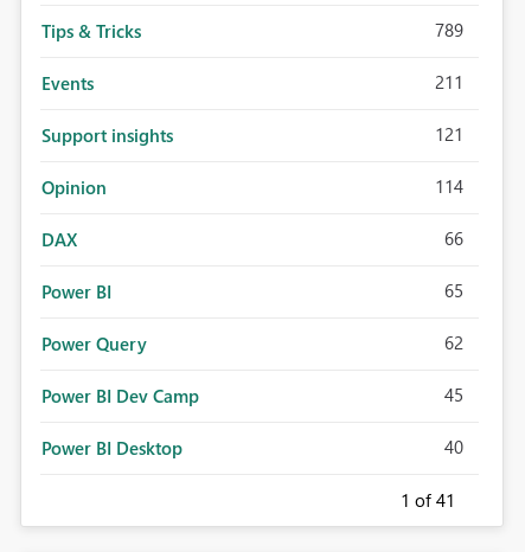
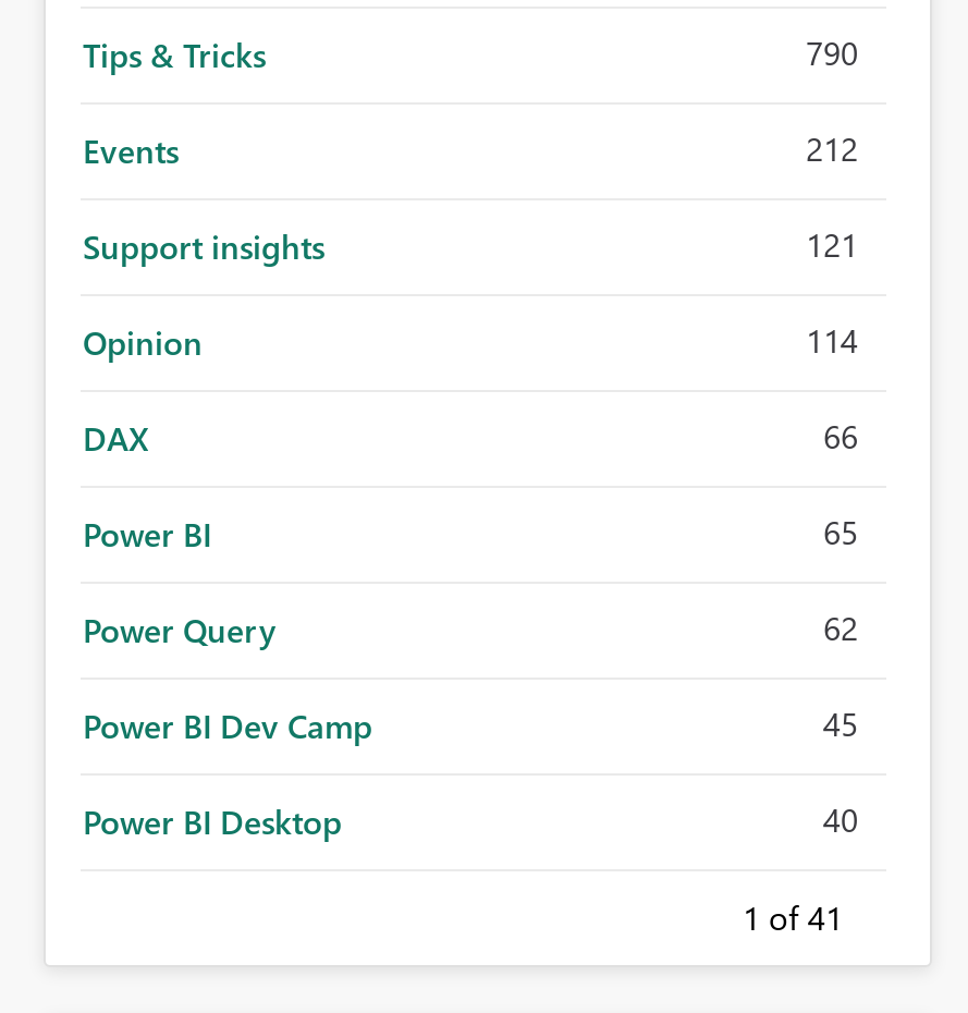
[435,18,463,41] 789 -> [806,30,858,74] 790
[435,70,463,94] 211 -> [806,126,858,170] 212

